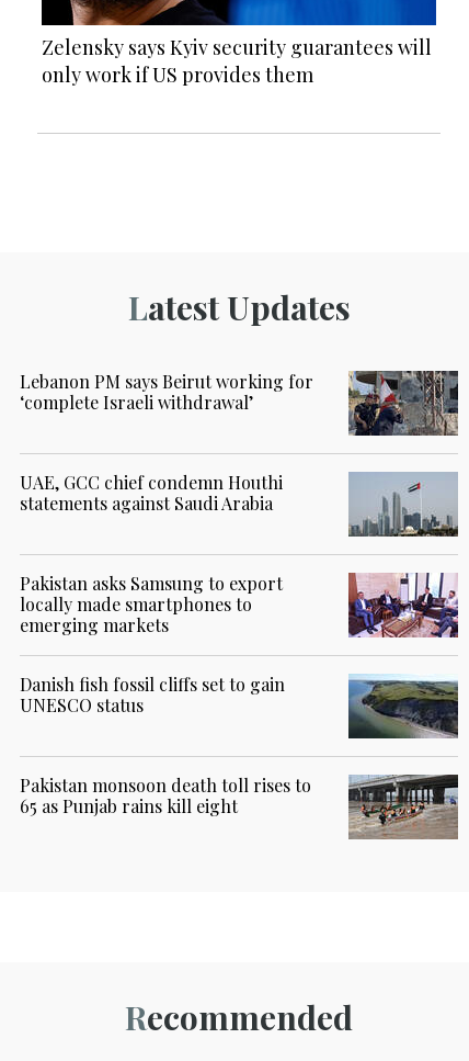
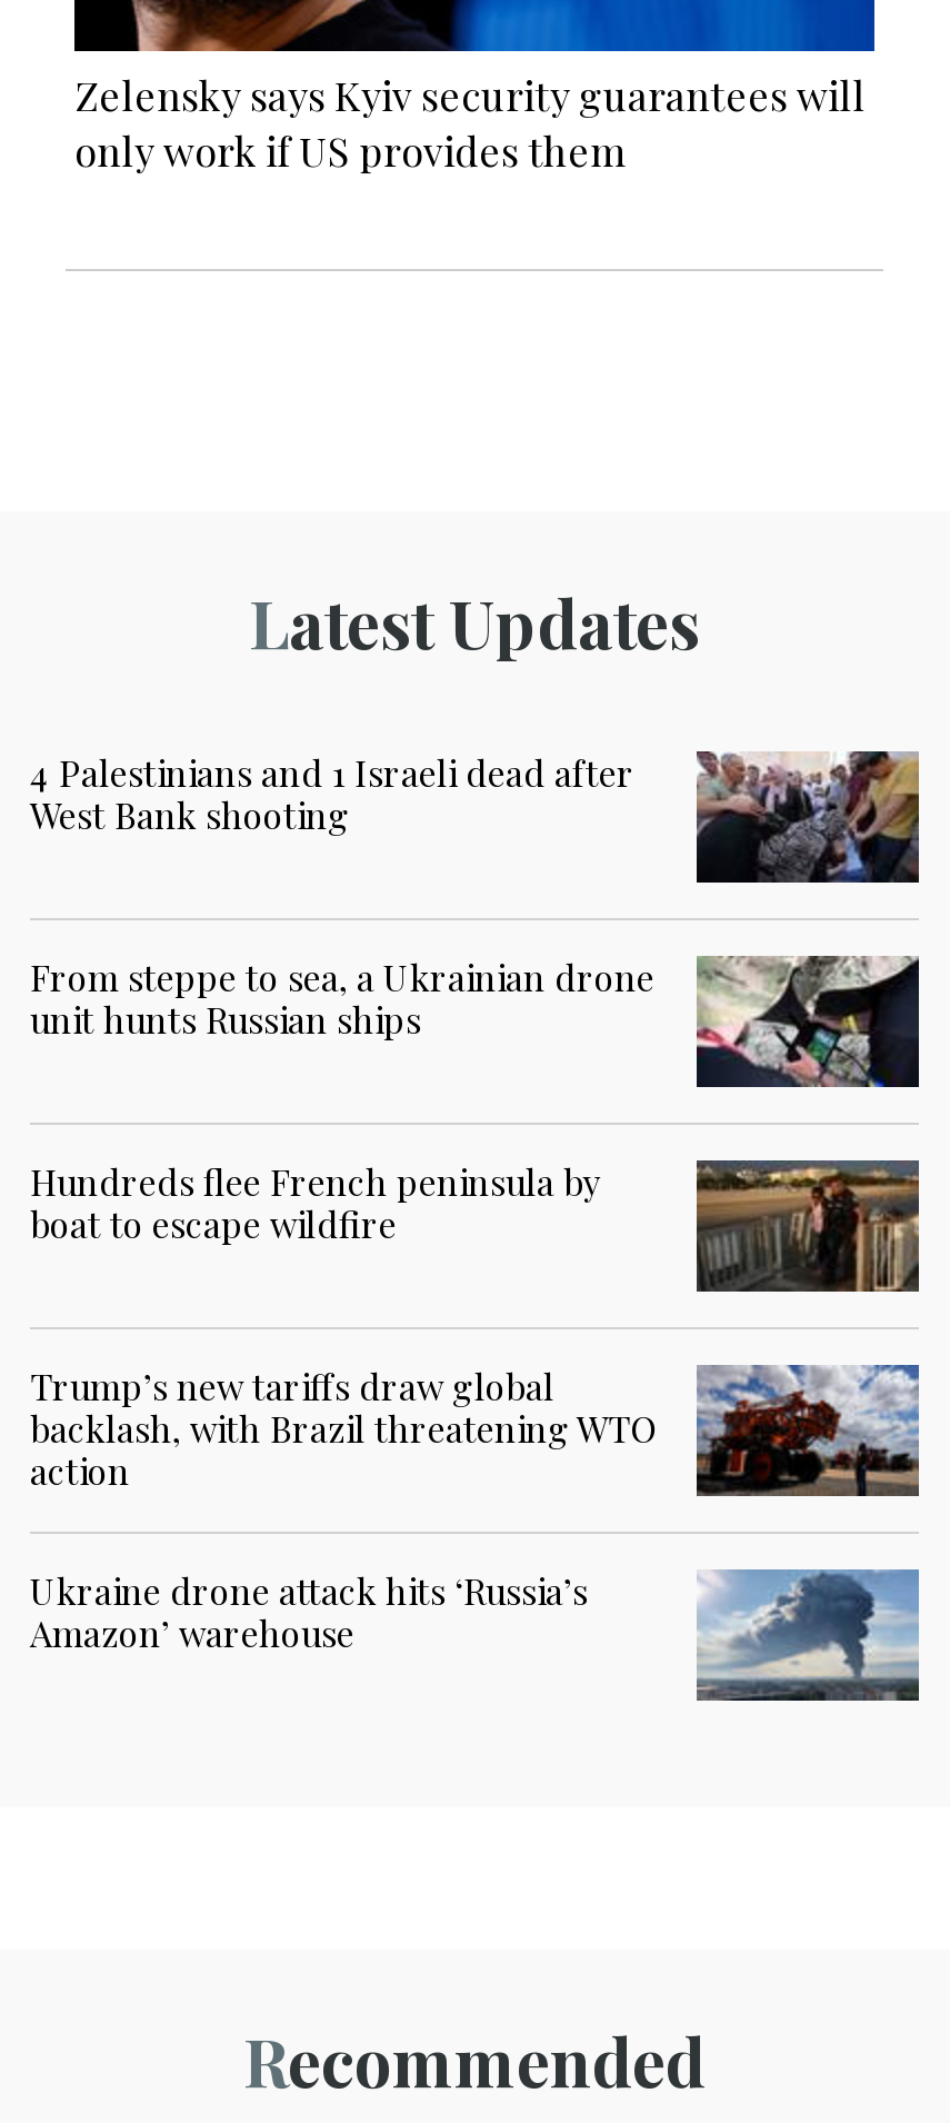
[20,370,459,437] [image] | Lebanon PM says Beirut working for | ‘complete Israeli withdrawal’ -> [30,750,921,885] [image] | 4 Palestinians and 1 Israeli dead after | West Bank shooting
[20,471,283,515] UAE, GCC chief condemn Houthi | statements against Saudi Arabia -> [30,955,654,1043] From steppe to sea, a Ukrainian drone | unit hunts Russian ships
[348,472,458,538] [image] -> [697,956,921,1089] [image]
[20,572,283,637] Pakistan asks Samsung to export | locally made smartphones to | emerging markets -> [30,1159,601,1248] Hundreds flee French peninsula by | boat to escape wildfire
[348,572,458,639] [image] -> [694,1158,921,1294] [image]
[20,673,285,717] Danish fish fossil cliffs set to gain | UNESCO status -> [30,1364,657,1495] Trump’s new tariffs draw global | backlash, with Brazil threatening WTO | action
[348,674,459,738] [image] -> [697,1363,921,1496] [image]
[20,774,311,818] Pakistan monsoon death toll rises to | 65 as Punjab rains kill eight -> [30,1568,588,1657] Ukraine drone attack hits ‘Russia’s | Amazon’ warehouse
[347,774,459,839] [image] -> [697,1567,921,1703] [image]

